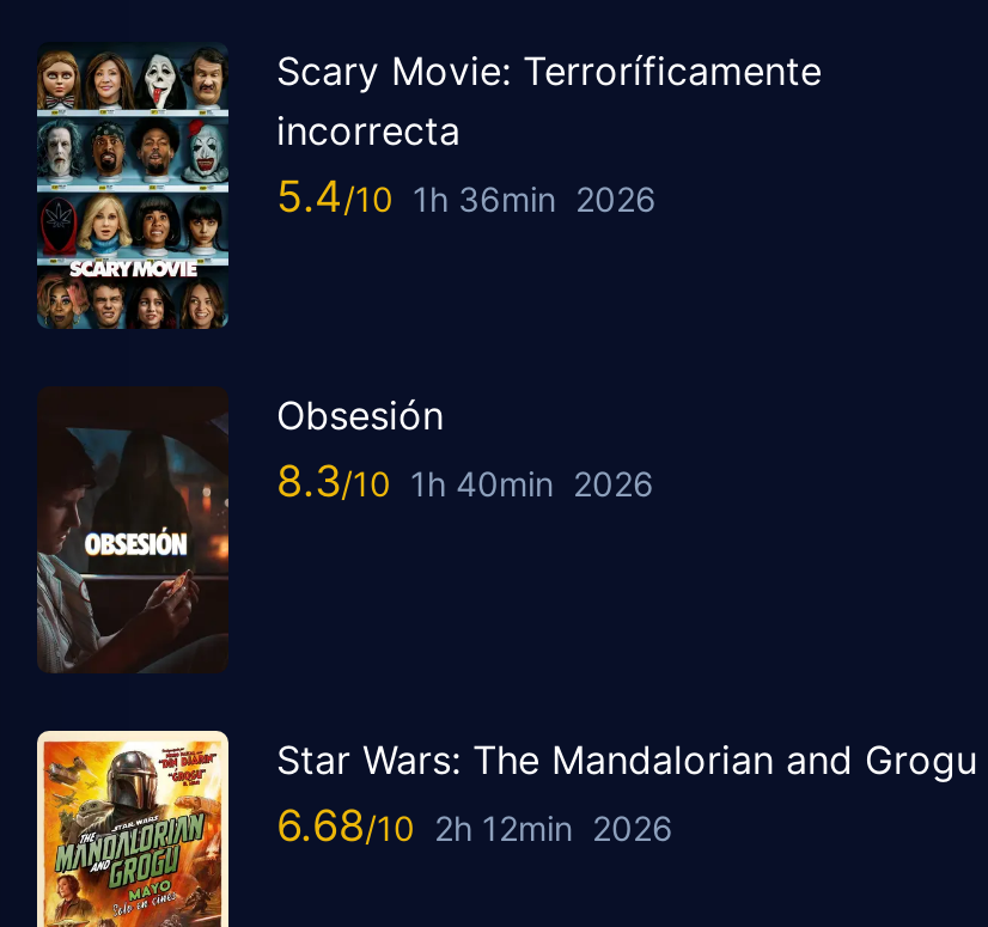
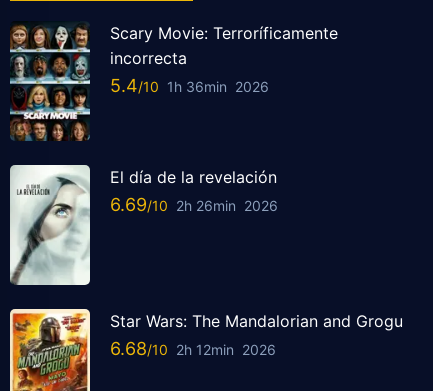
[37,386,654,673] [image] | Obsesión | 8.3 | 1h 40min 2026 -> [9,164,278,286] [image] | El día de la revelación | 6.69 | 2h 26min 2026

